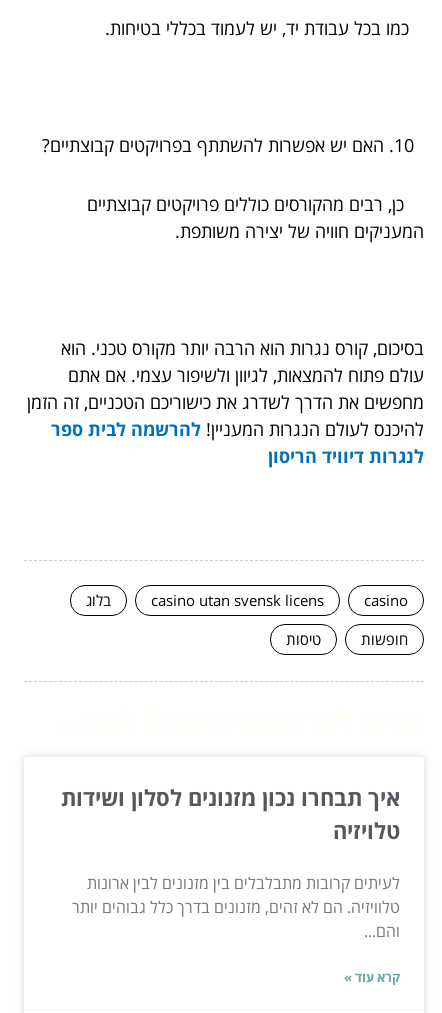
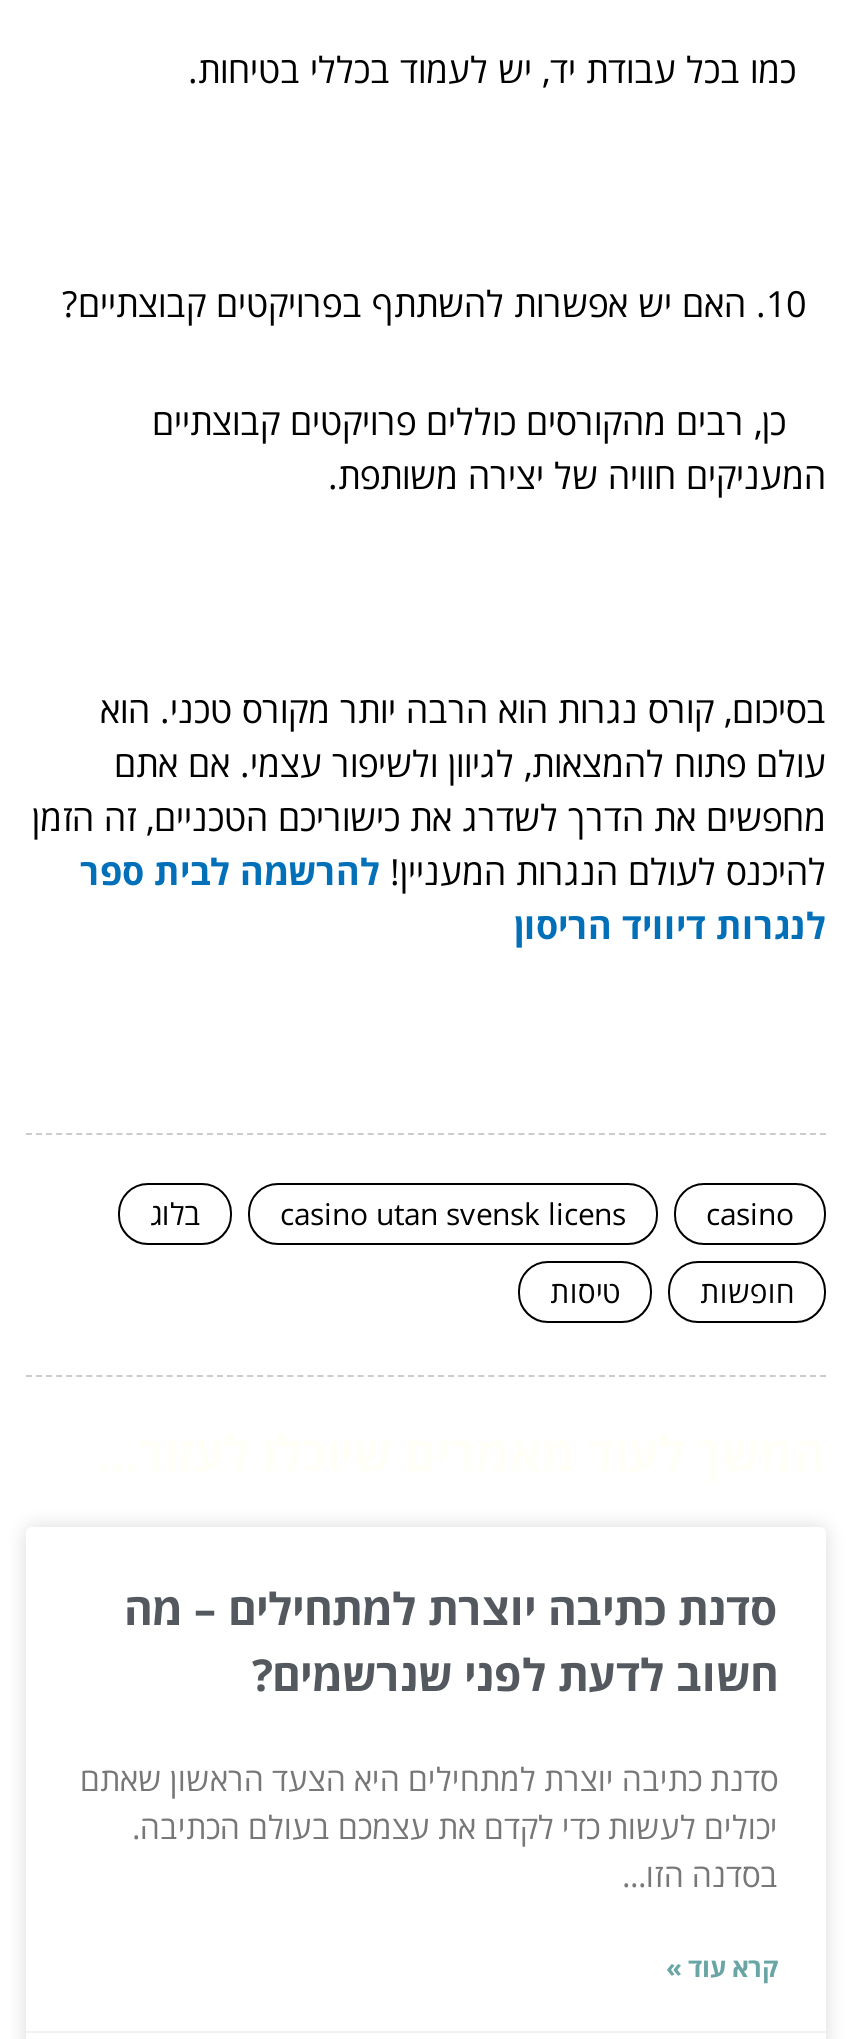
[61,782,400,845] איך תבחרו נכון מזנונים לסלון ושידות | טלויזיה -> [124,1577,778,1703] סדנת כתיבה יוצרת למתחילים – מה | חשוב לדעת לפני שנרשמים?
[72,872,400,942] לעיתים קרובות מתבלבלים בין מזנונים לבין ארונות | טלוויזיה. הם לא זהים, מזנונים בדרך כלל גבוהים יותר | והם... -> [80,1757,778,1897] סדנת כתיבה יוצרת למתחילים היא הצעד הראשון שאתם | יכולים לעשות כדי לקדם את עצמכם בעולם הכתיבה. | בסדנה הזו...

